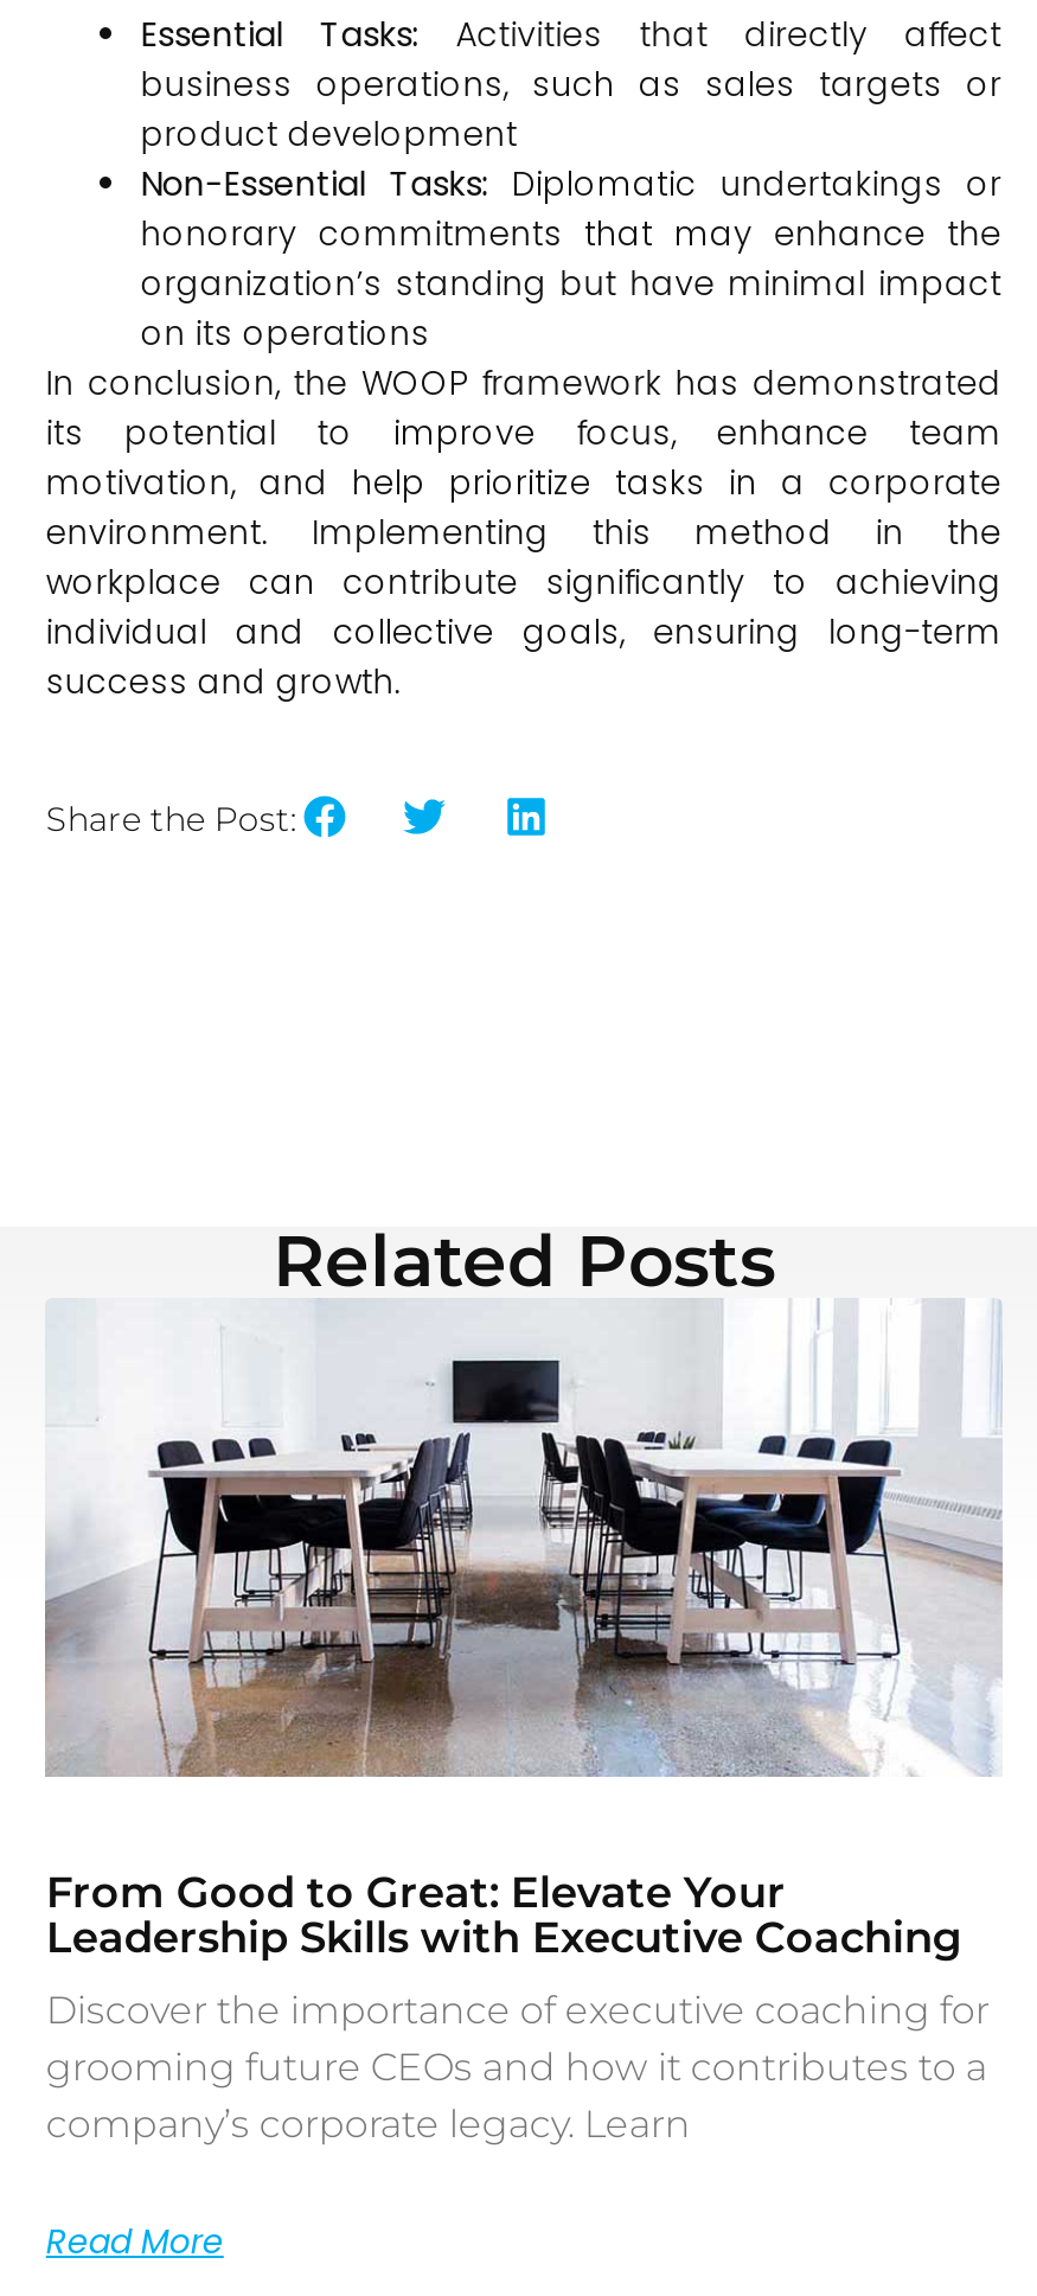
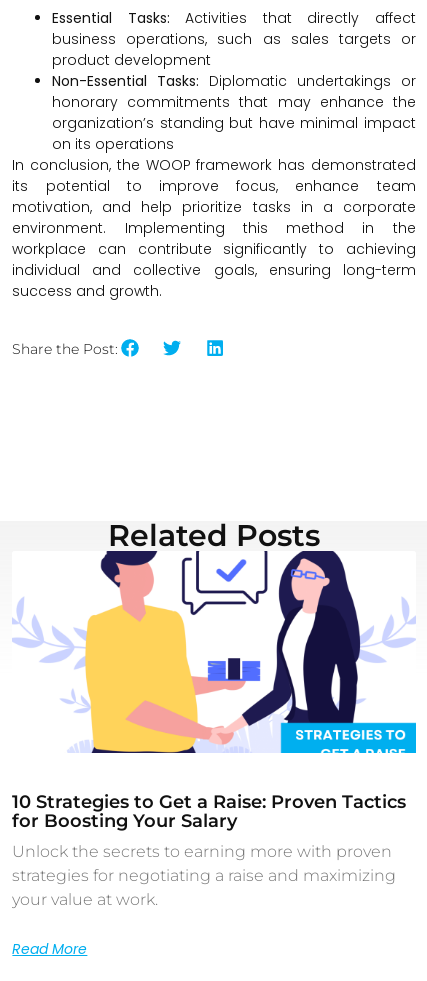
[43,1298,1003,1963] [image] | From Good to Great: Elevate Your | Leadership Skills with Executive Coaching -> [12,550,417,832] [image] | 10 Strategies to Get a Raise: Proven Tactics | for Boosting Your Salary
[46,1987,989,2146] Discover the importance of executive coaching for | grooming future CEOs and how it contributes to a | company’s corporate legacy. Learn -> [12,842,396,909] Unlock the secrets to earning more with proven | strategies for negotiating a raise and maximizing | your value at work.

